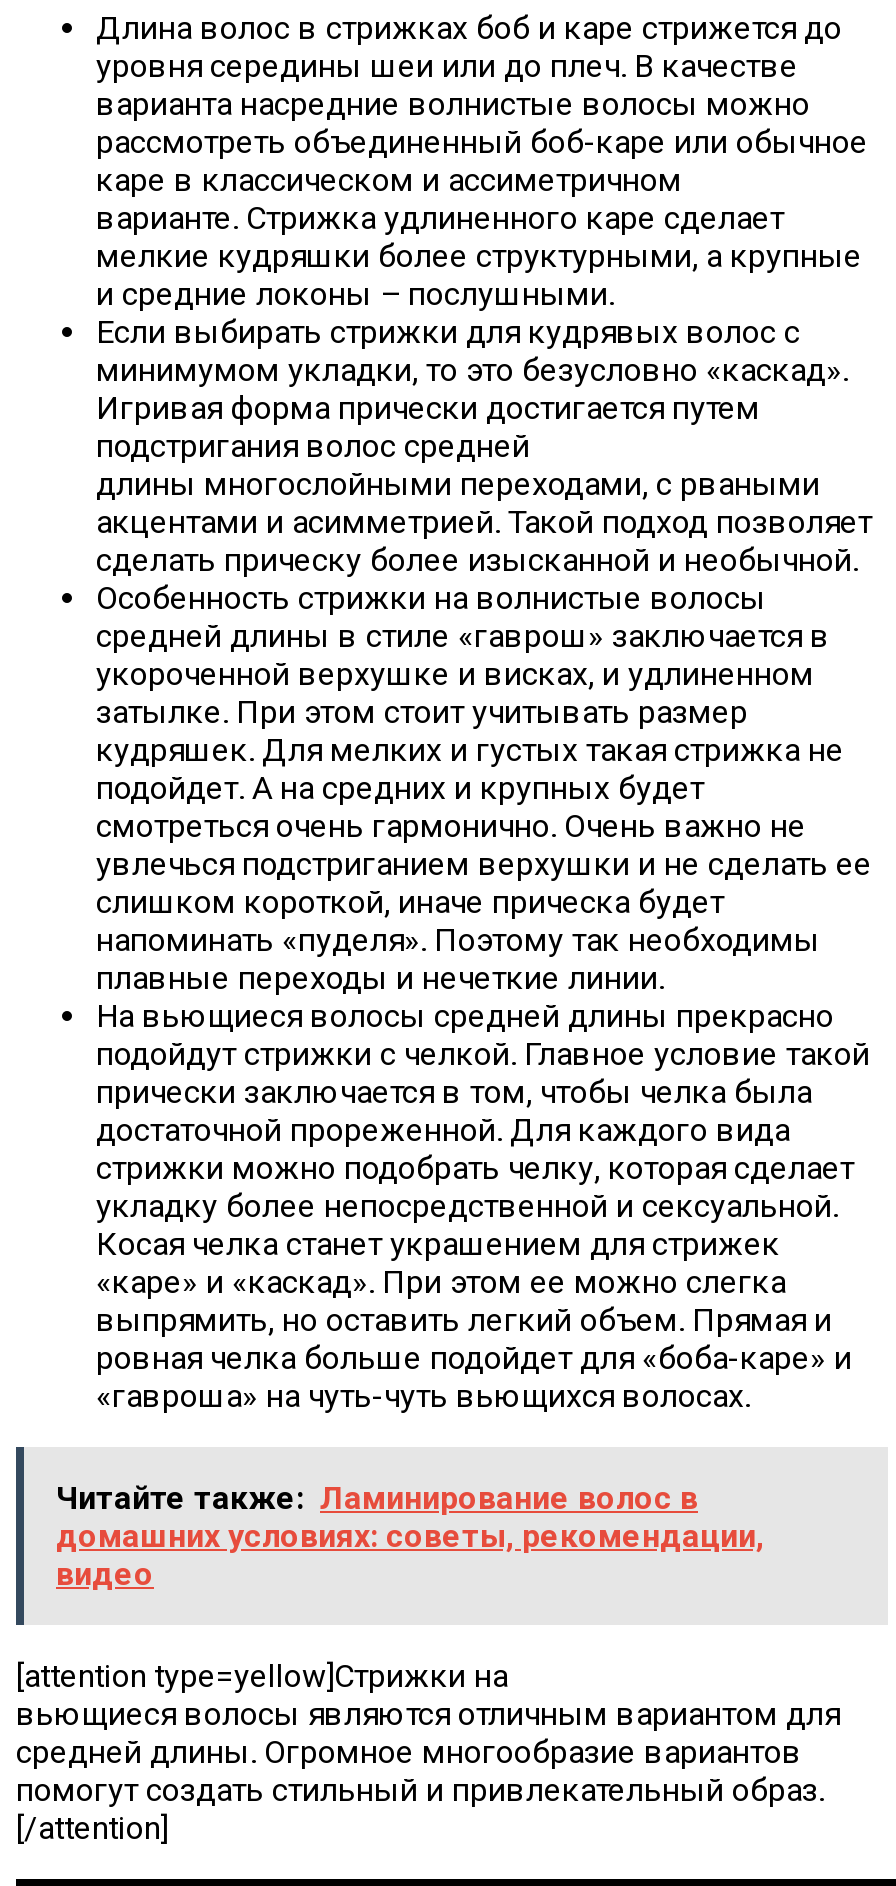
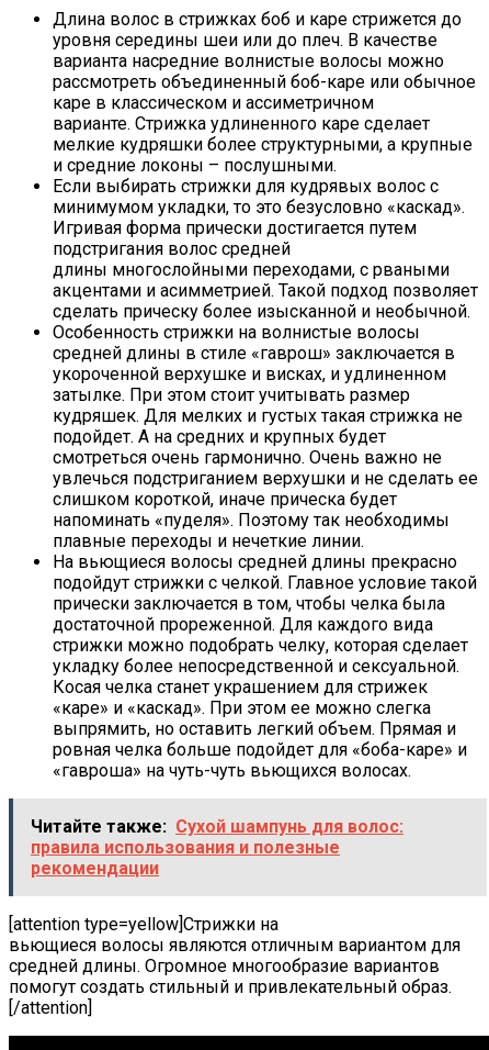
[56,1480,764,1594] Читайте также: Ламинирование волос в | домашних условиях: советы, рекомендации, | видео -> [31,816,403,879] Читайте также: Сухой шампунь для волос: | правила использования и полезные | рекомендации

